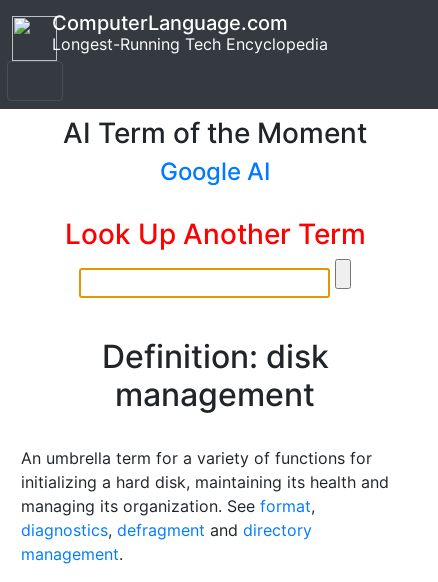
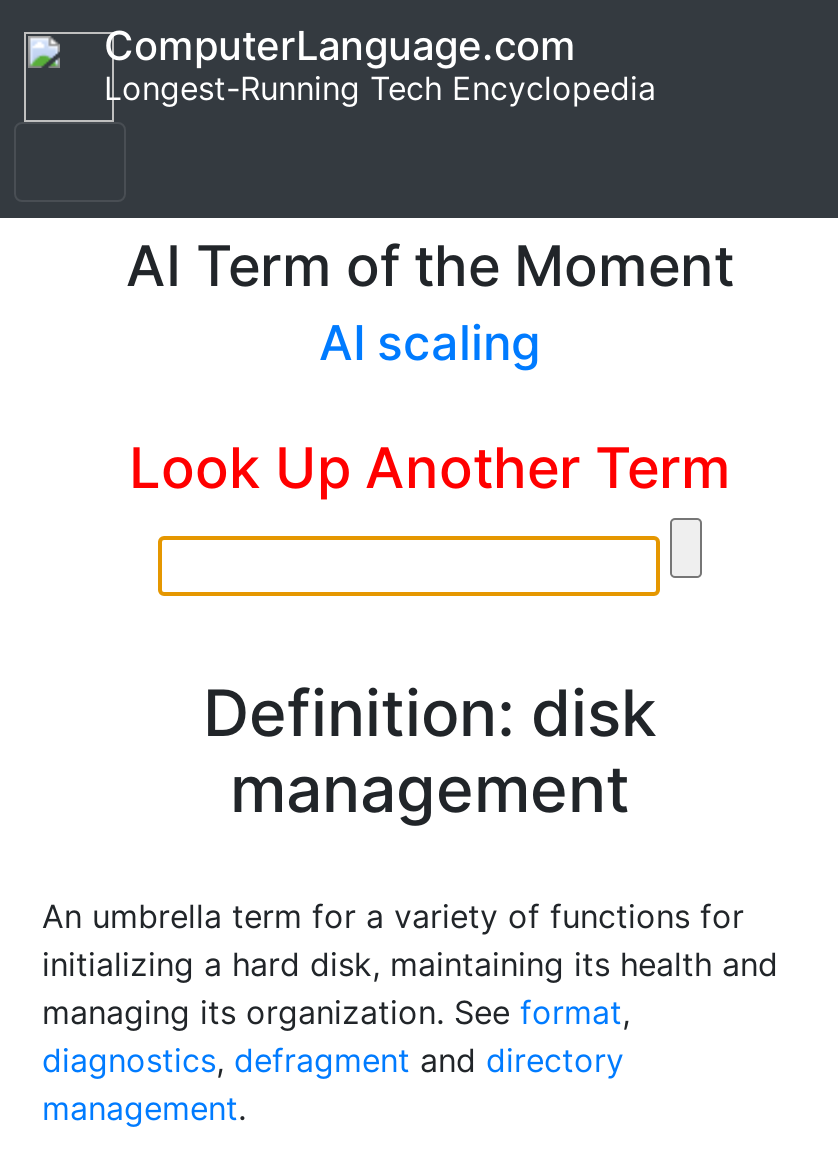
[160,157,270,186] Google AI -> [319,314,541,372] AI scaling

